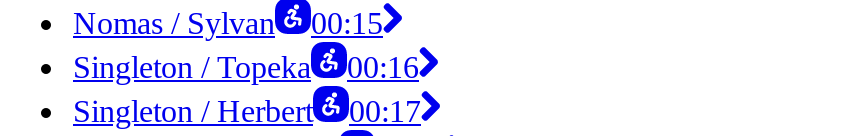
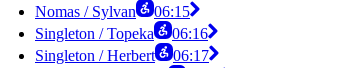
[73,6,383,40] Nomas / Sylvan 00:15 -> [35,3,190,20] Nomas / Sylvan 06:15
[73,50,419,84] Singleton / Topeka 00:16 -> [35,25,208,42] Singleton / Topeka 06:16
[73,94,421,128] Singleton / Herbert 00:17 -> [35,47,209,64] Singleton / Herbert 06:17

